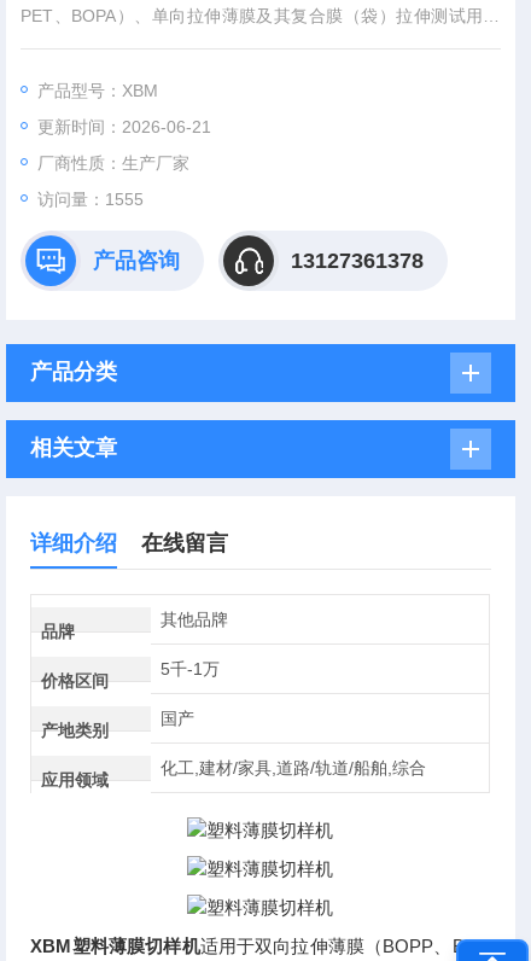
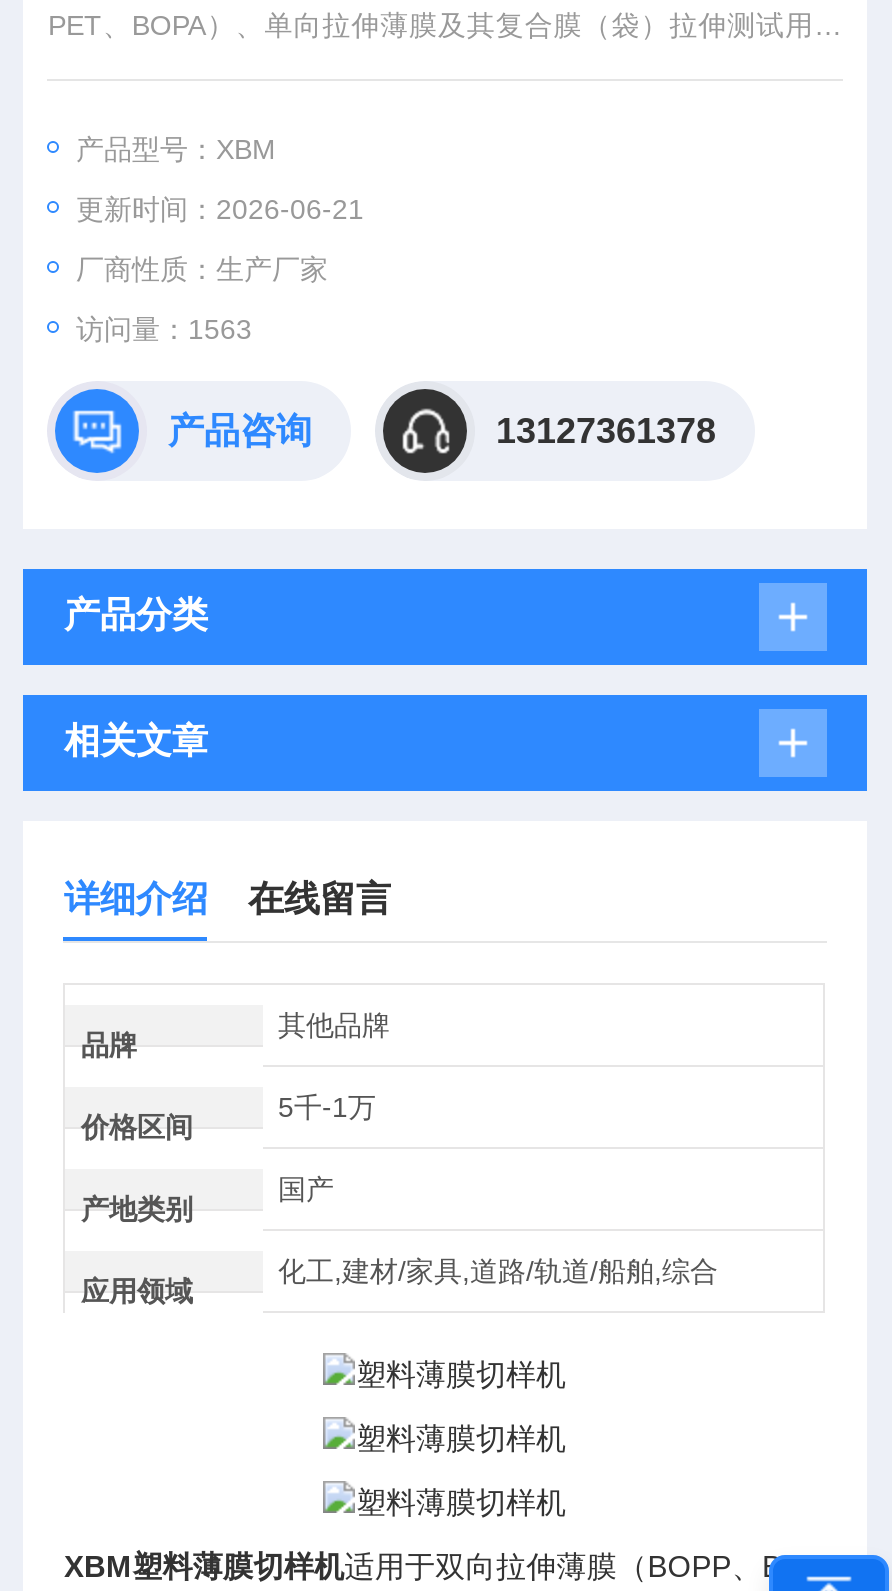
[38,190,144,209] 访问量：1555 -> [76,313,252,345] 访问量：1563

